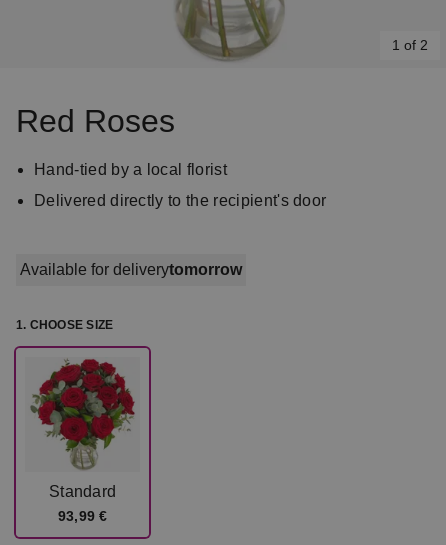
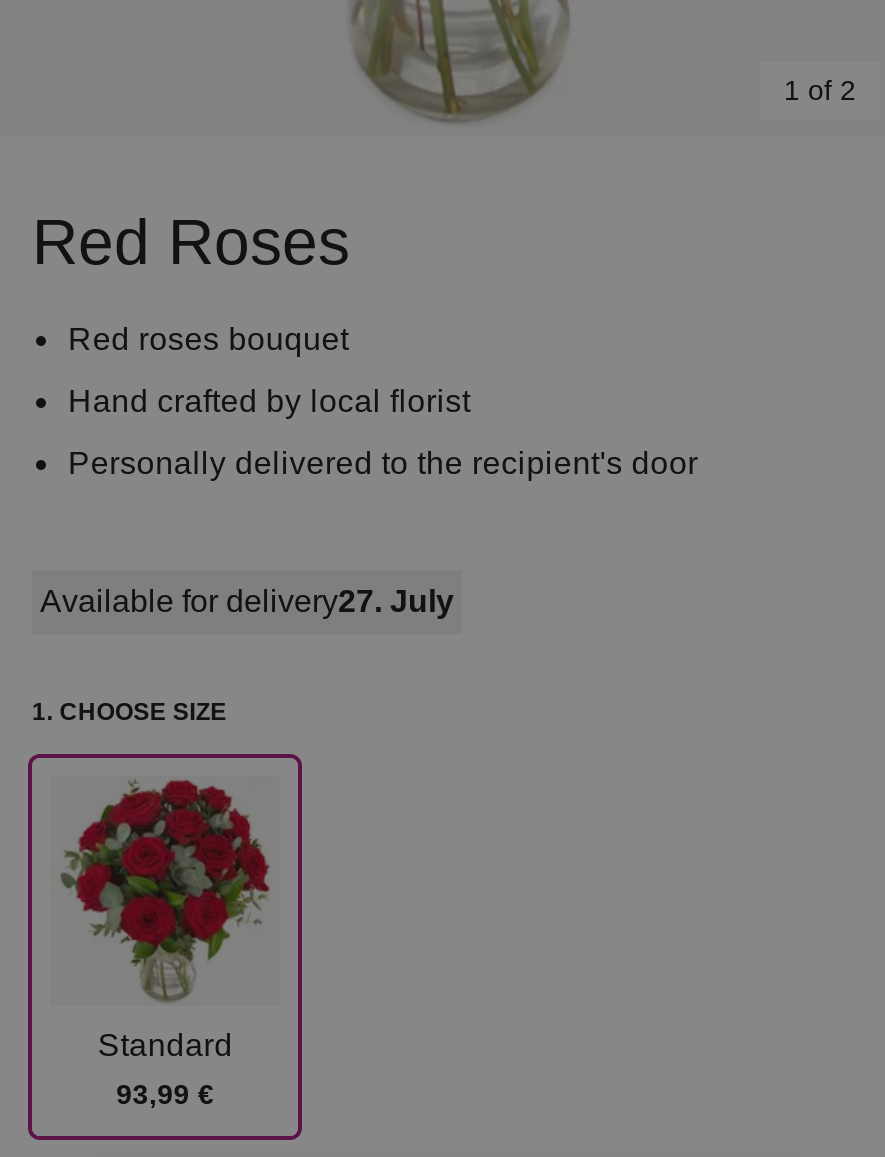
[34,161,326,209] Hand-tied by a local florist | Delivered directly to the recipient's door -> [68,322,698,480] Red roses bouquet | Hand crafted by local florist | Personally delivered to the recipient's door
[20,261,242,278] Available for deliverytomorrow -> [40,584,454,618] Available for delivery27. July

